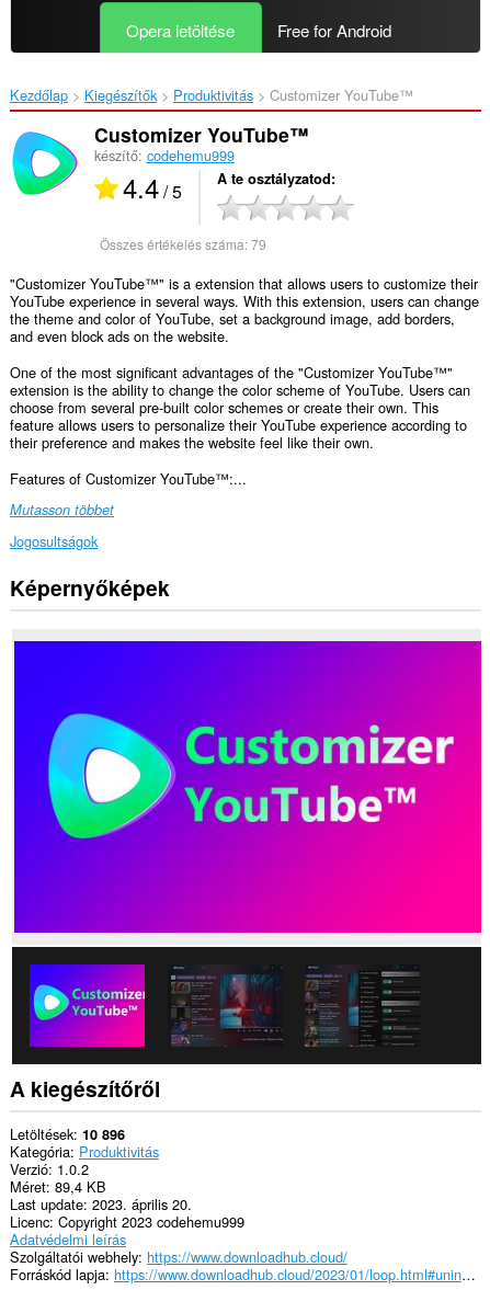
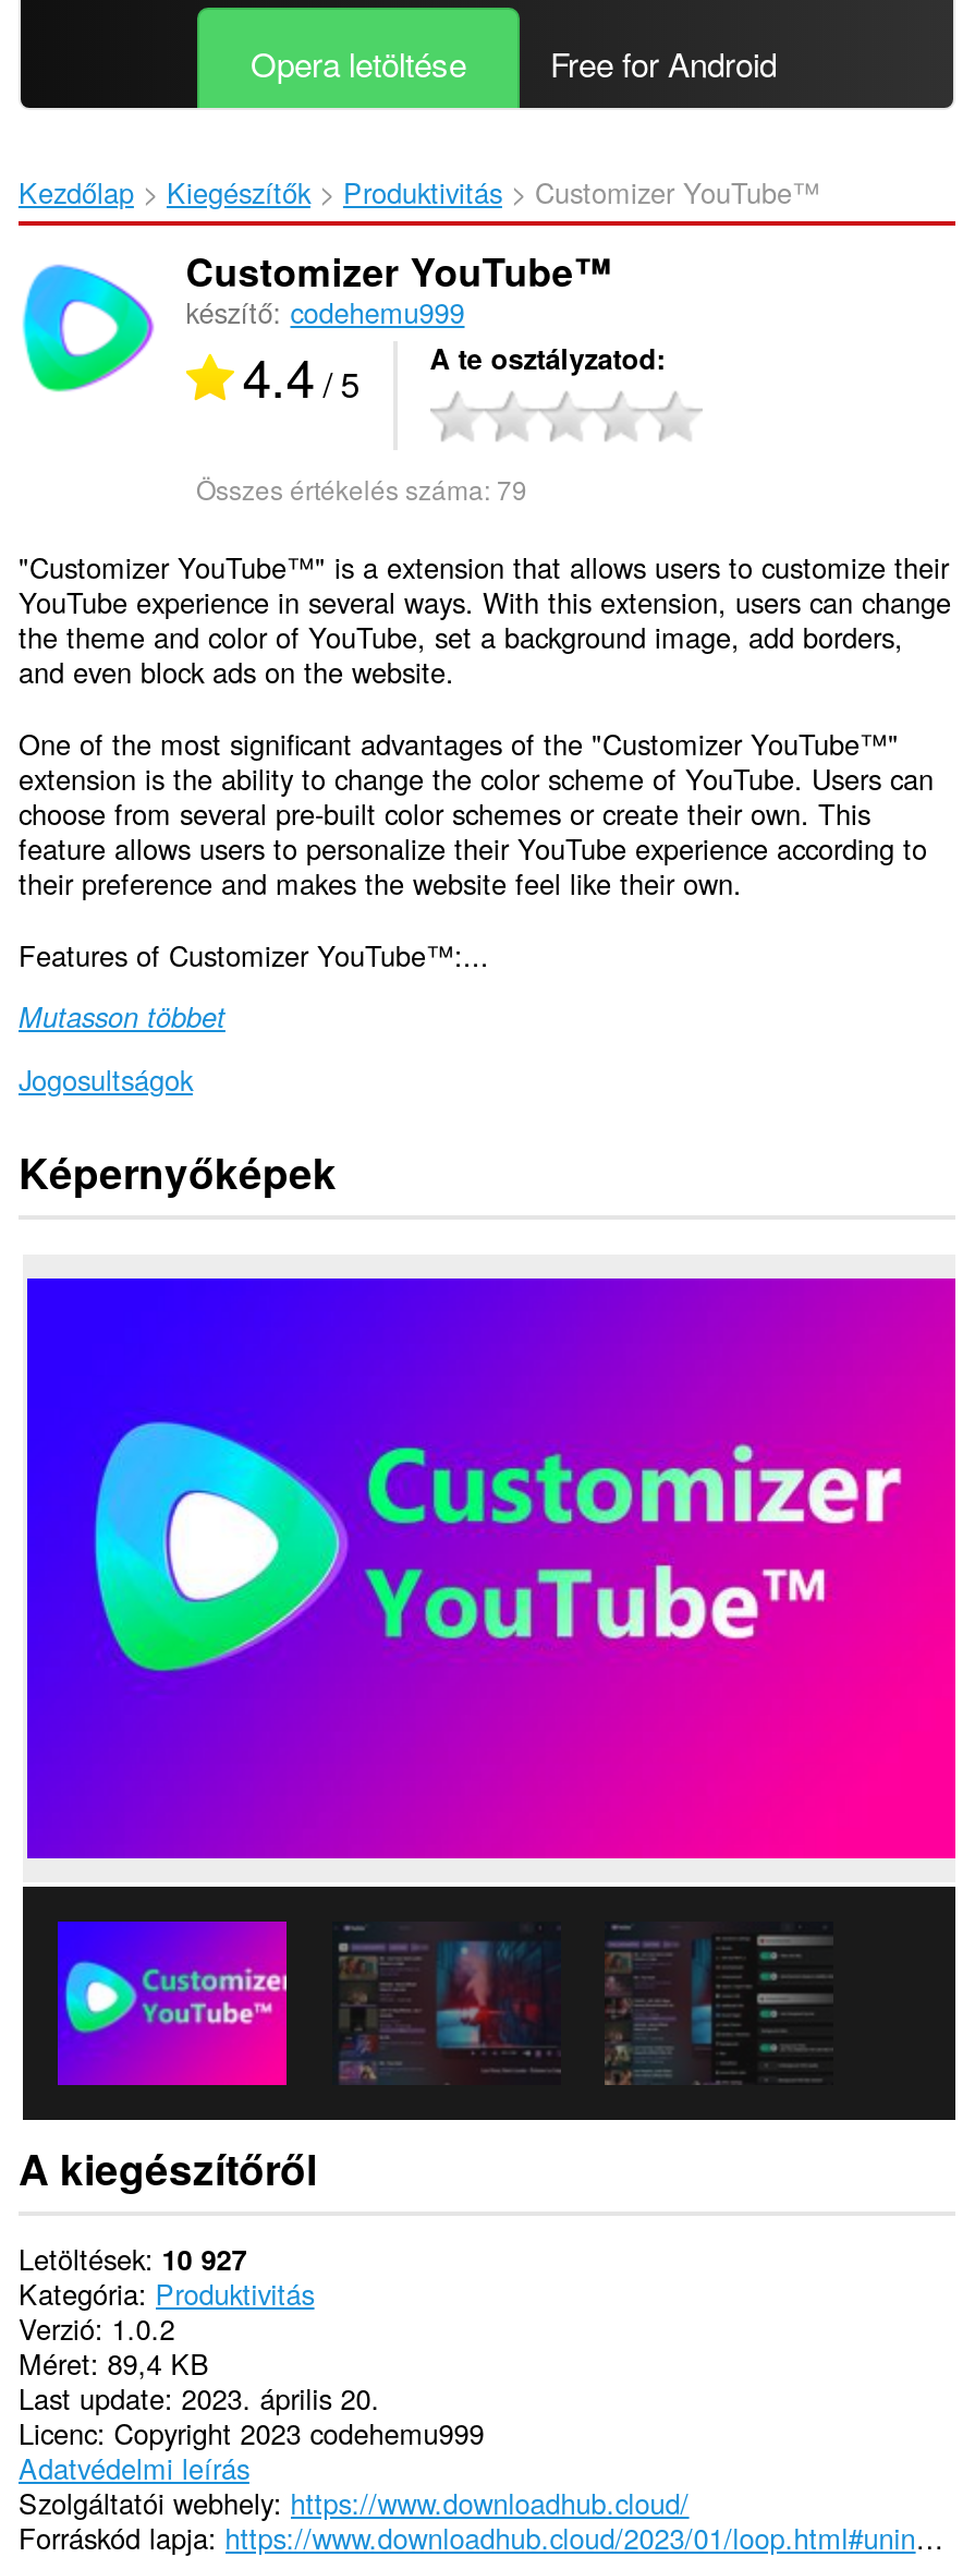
[10,1124,125,1145] Letöltések 10 896 -> [19,2239,247,2280] Letöltések 10 927

